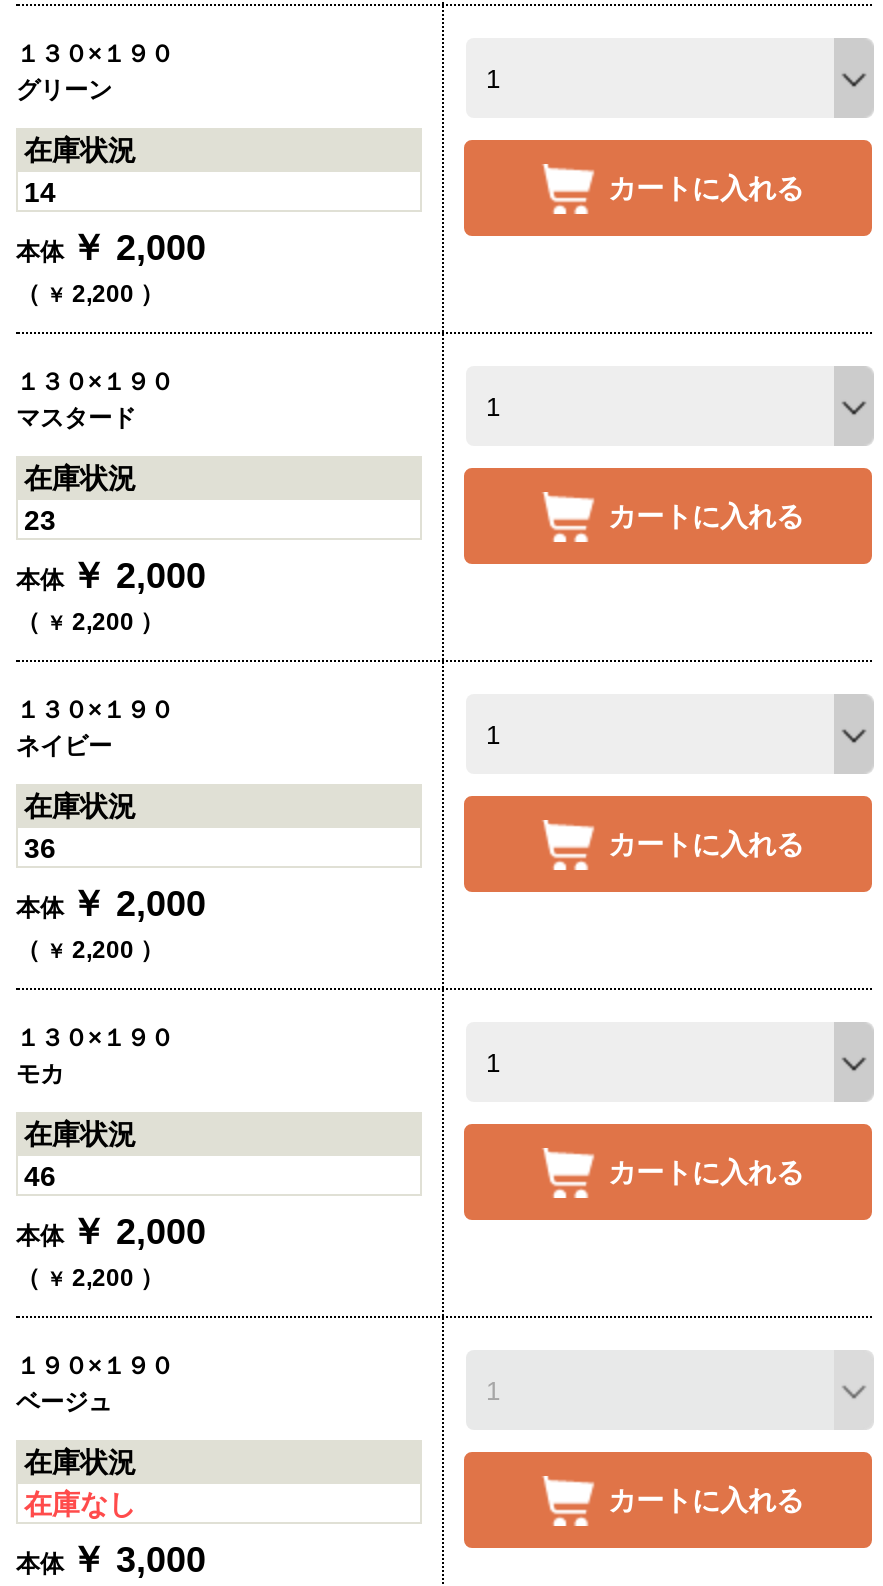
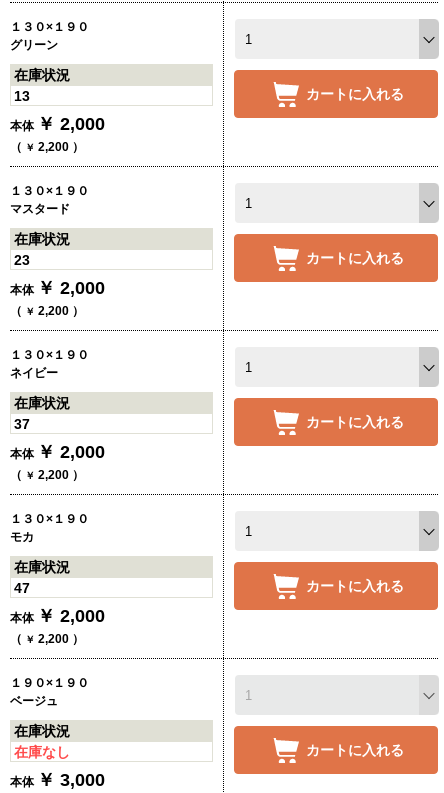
[24,176,56,208] 14 -> [14,88,30,104] 13
[24,832,56,864] 36 -> [14,416,30,432] 37
[24,1160,56,1192] 46 -> [14,580,30,596] 47

